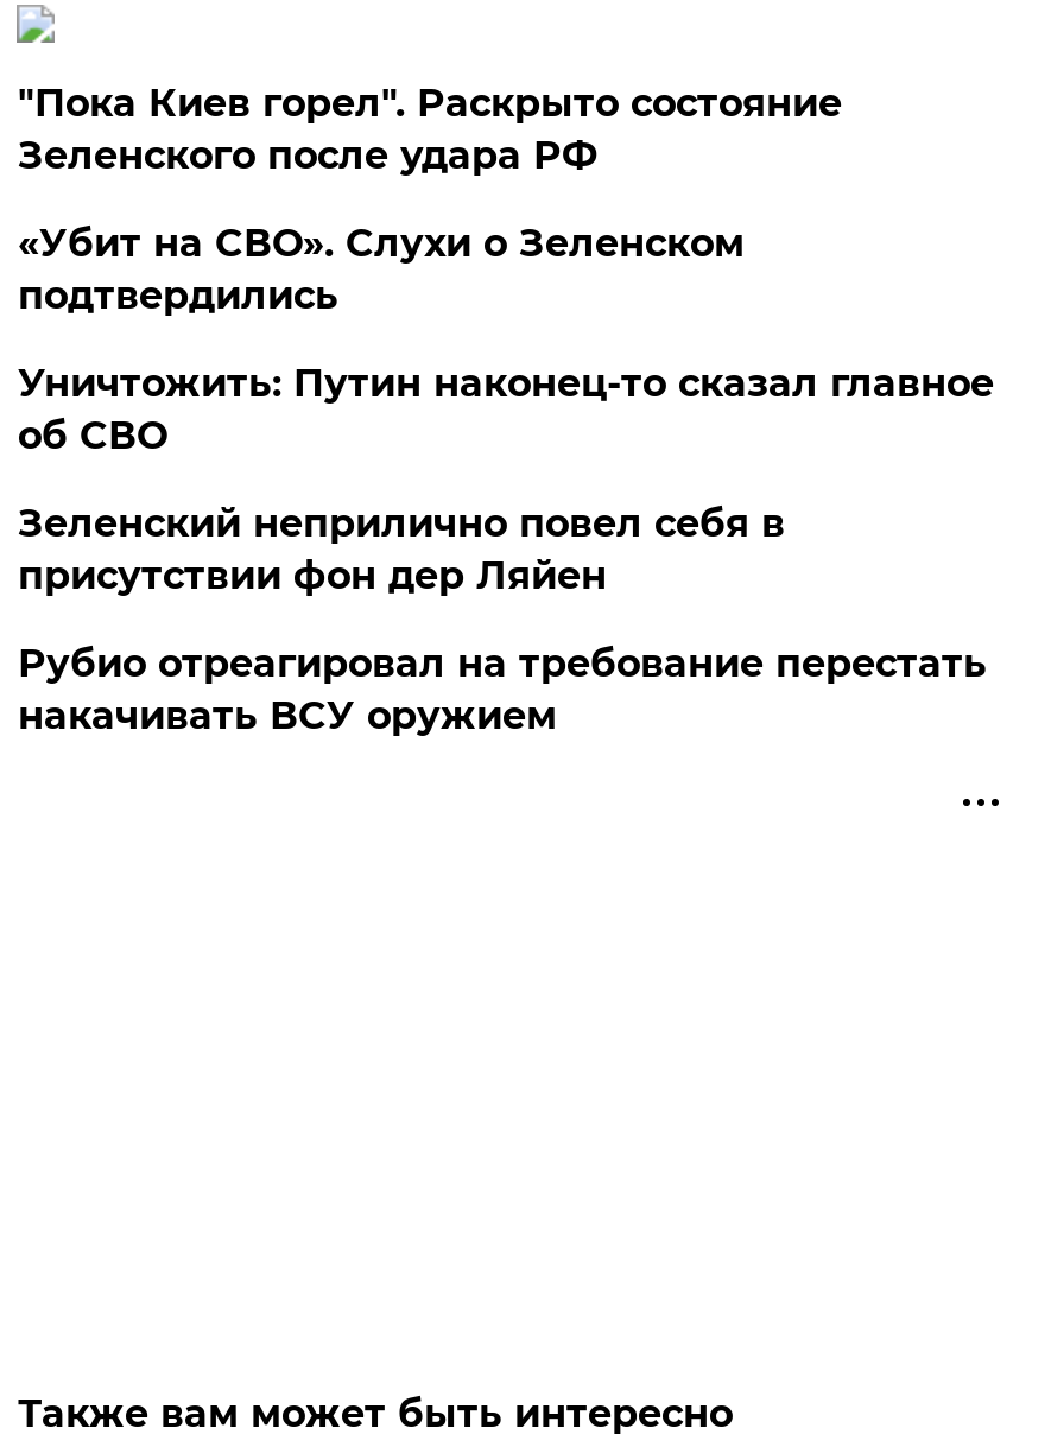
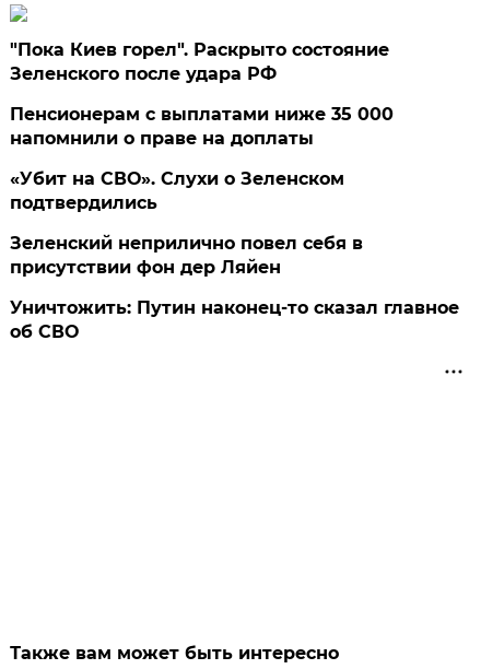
none -> [10,104,394,149] Пенсионерам с выплатами ниже 35 000 | напомнили о праве на доплаты
moved [18,221,744,318] -> [10,168,345,213]: «Убит на СВО». Слухи о Зеленском | подтвердились
moved [18,361,994,458] -> [10,297,460,342]: Уничтожить: Путин наконец-то сказал главное | об СВО
[18,641,987,738] Рубио отреагировал на требование перестать | накачивать ВСУ оружием -> none

